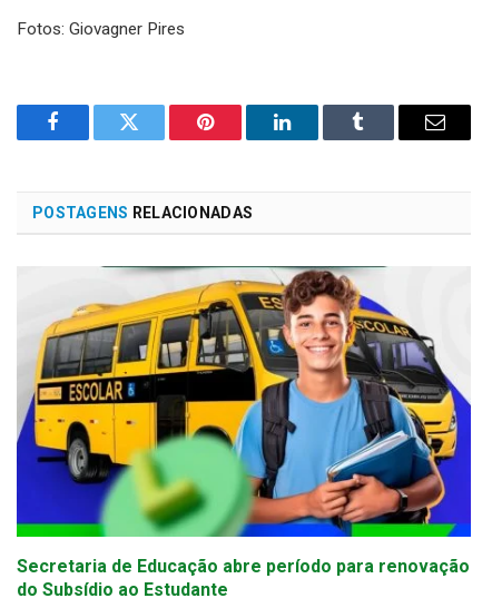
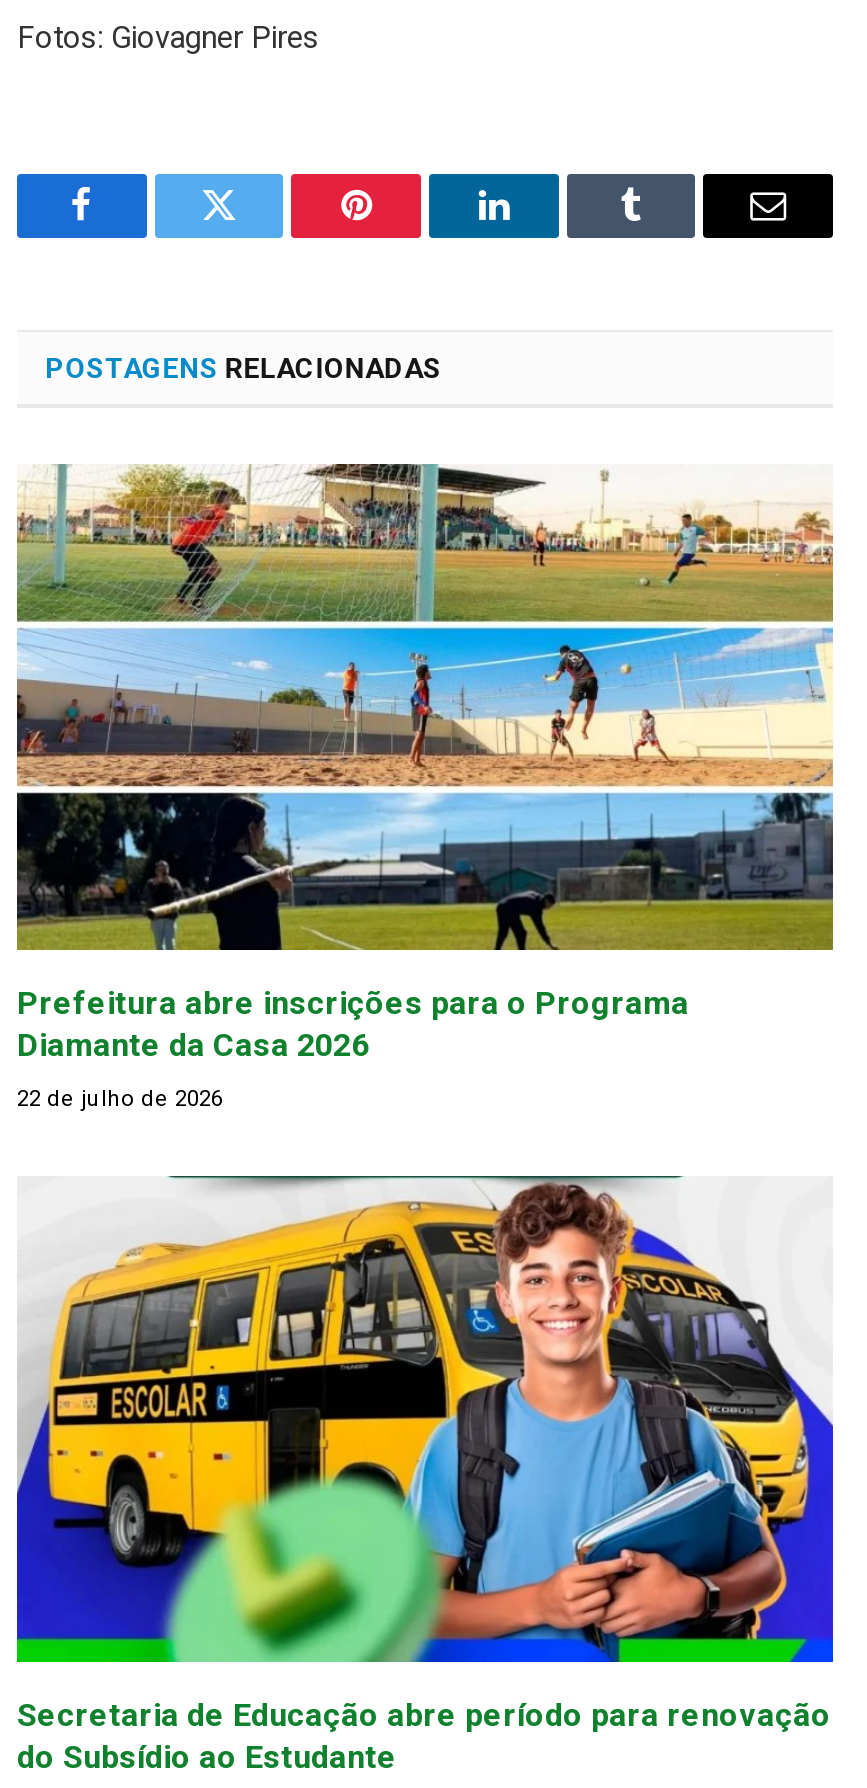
none -> [15,464,835,1112] [image] | Prefeitura abre inscrições para o Programa | Diamante da Casa 2026 | 22 de julho de 2026

